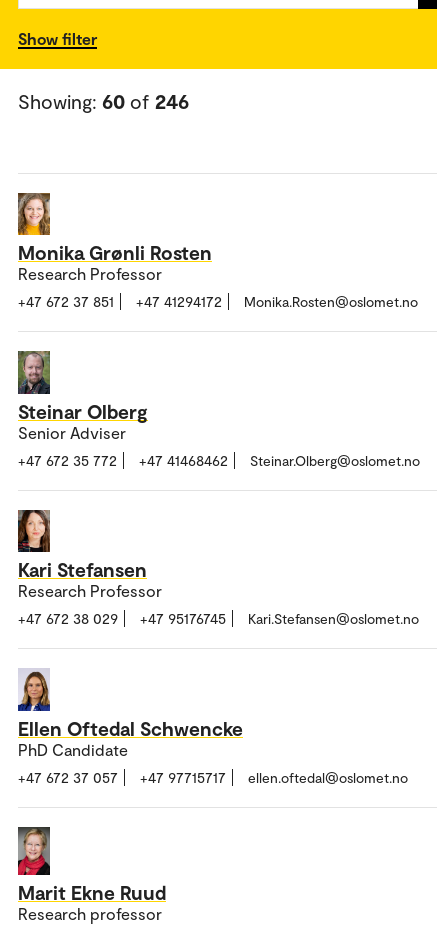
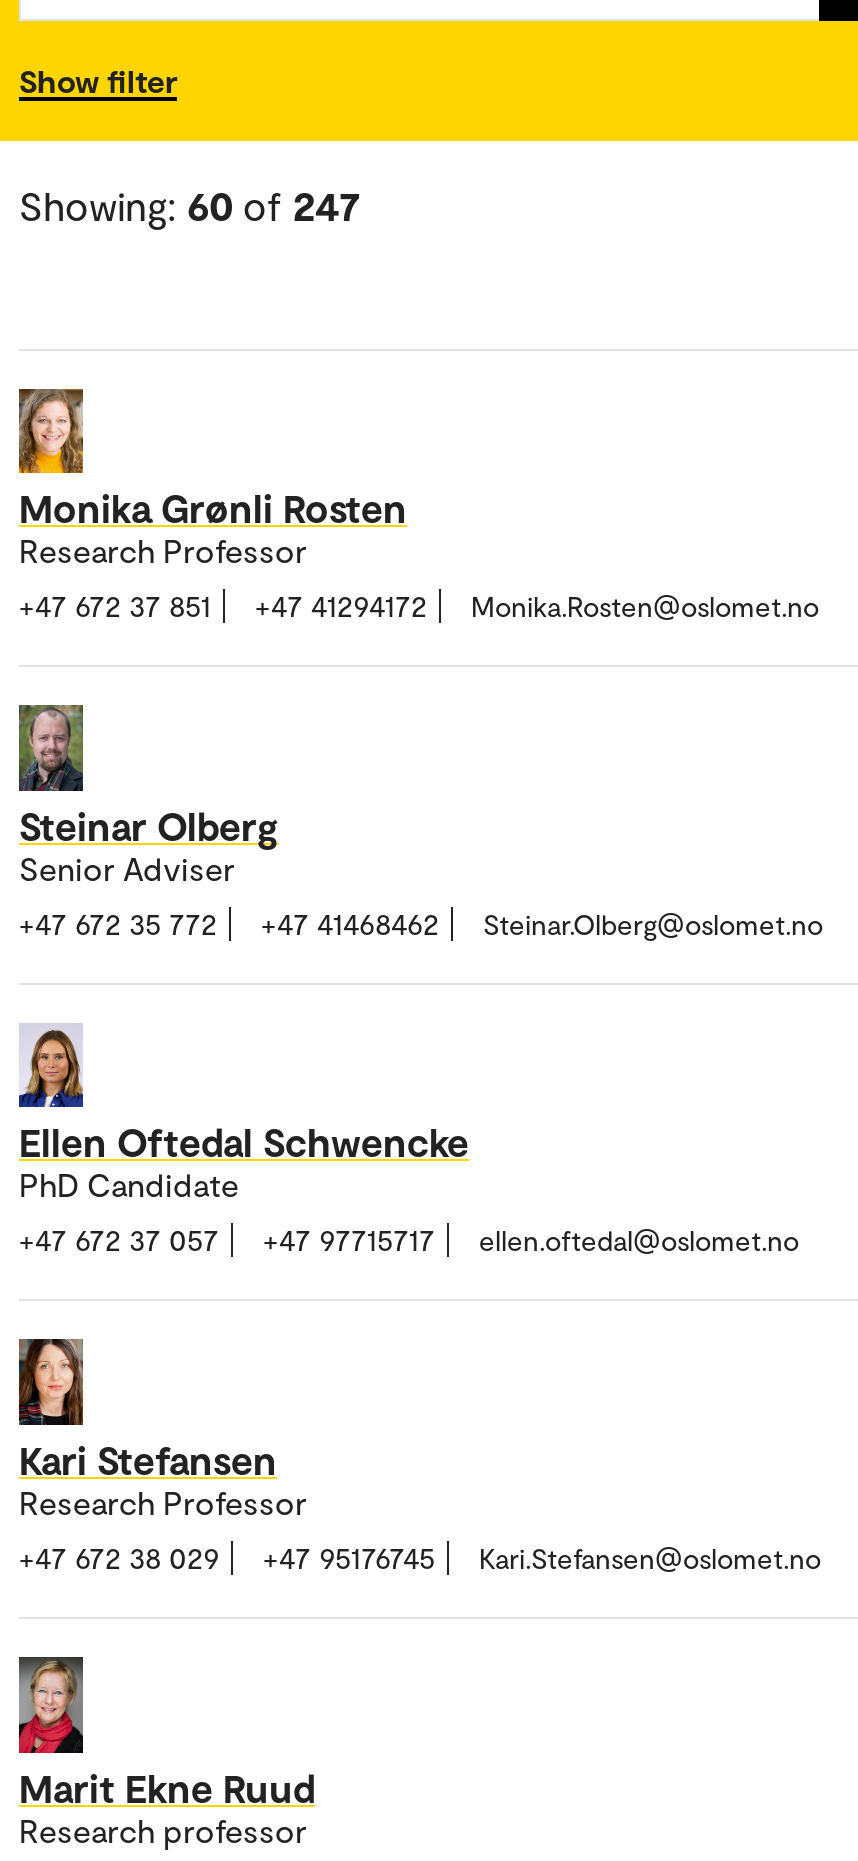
[18,88,189,112] Showing: 60 of 246 -> [19,180,361,228] Showing: 60 of 247
moved [17,507,419,627] -> [17,1335,821,1575]: [image] | Kari Stefansen | Research Professor | +47 672 38 029 | +47 95176745 | Kari.Stefansen@oslomet.no
moved [17,668,408,786] -> [19,1023,799,1258]: [image] | Ellen Oftedal Schwencke | PhD Candidate | +47 672 37 057 | +47 97715717 | ellen.oftedal@oslomet.no

